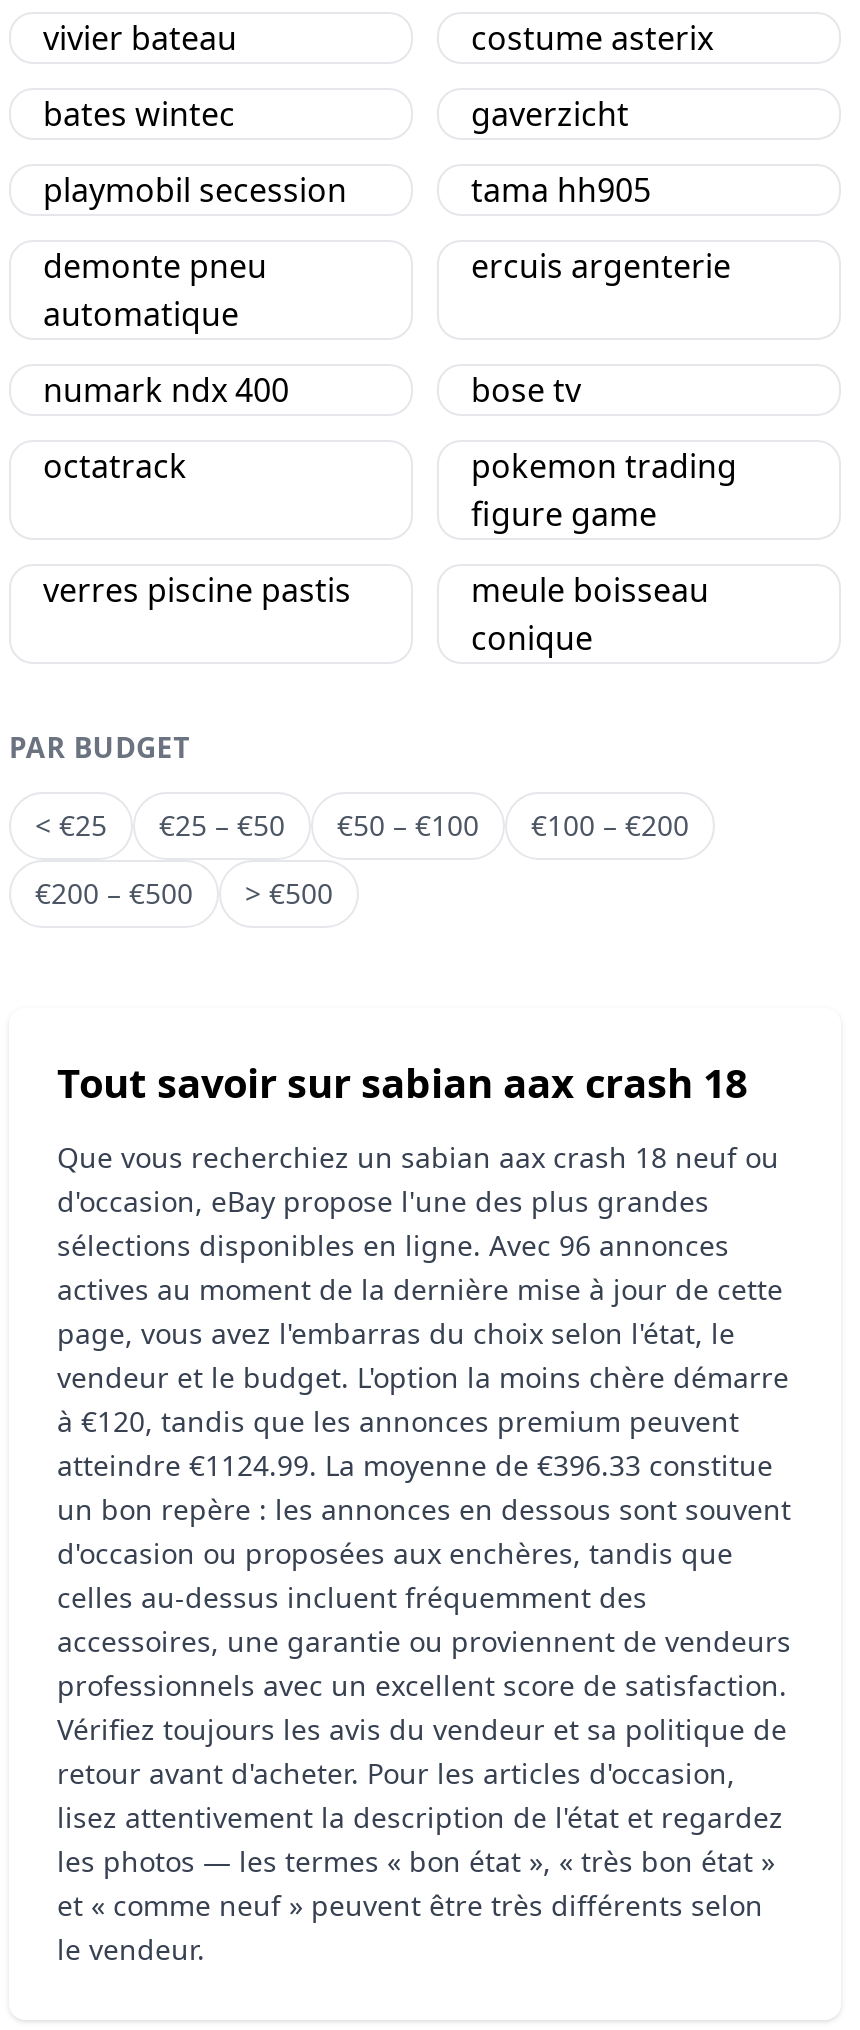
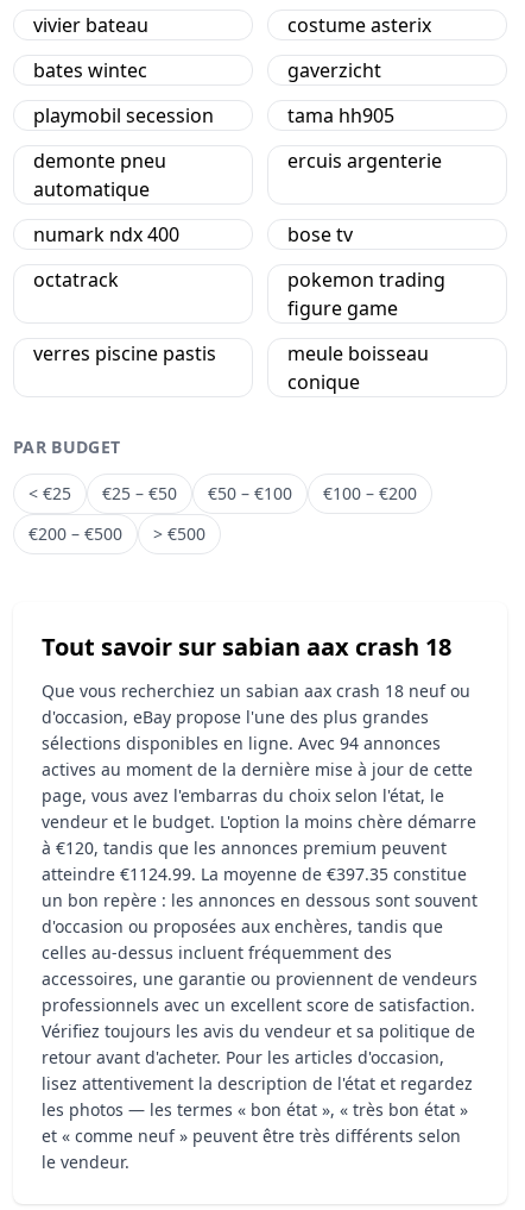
[57,1226,729,1264] sélections disponibles en ligne. Avec 96 annonces -> [42,732,441,754] sélections disponibles en ligne. Avec 94 annonces
[57,1446,773,1484] atteindre €1124.99. La moyenne de €396.33 constitue -> [42,863,467,885] atteindre €1124.99. La moyenne de €397.35 constitue

